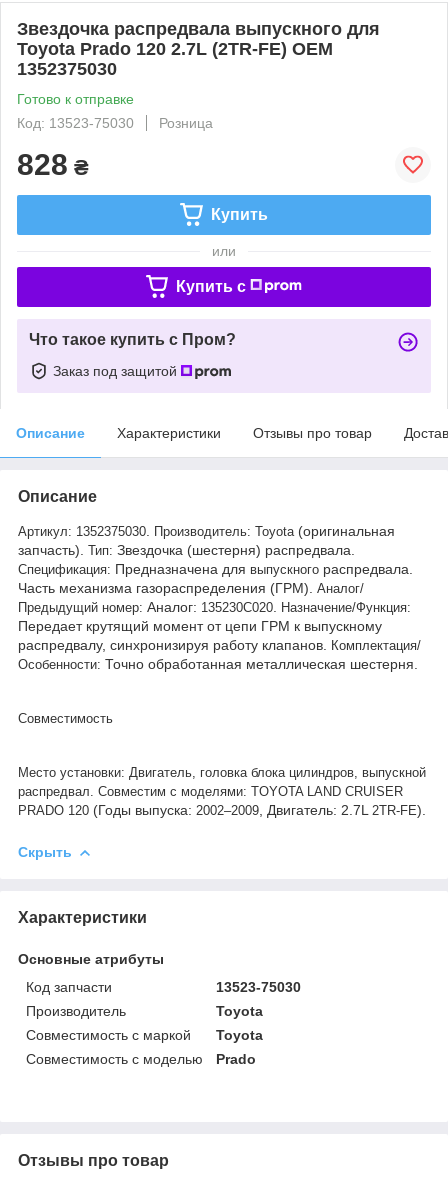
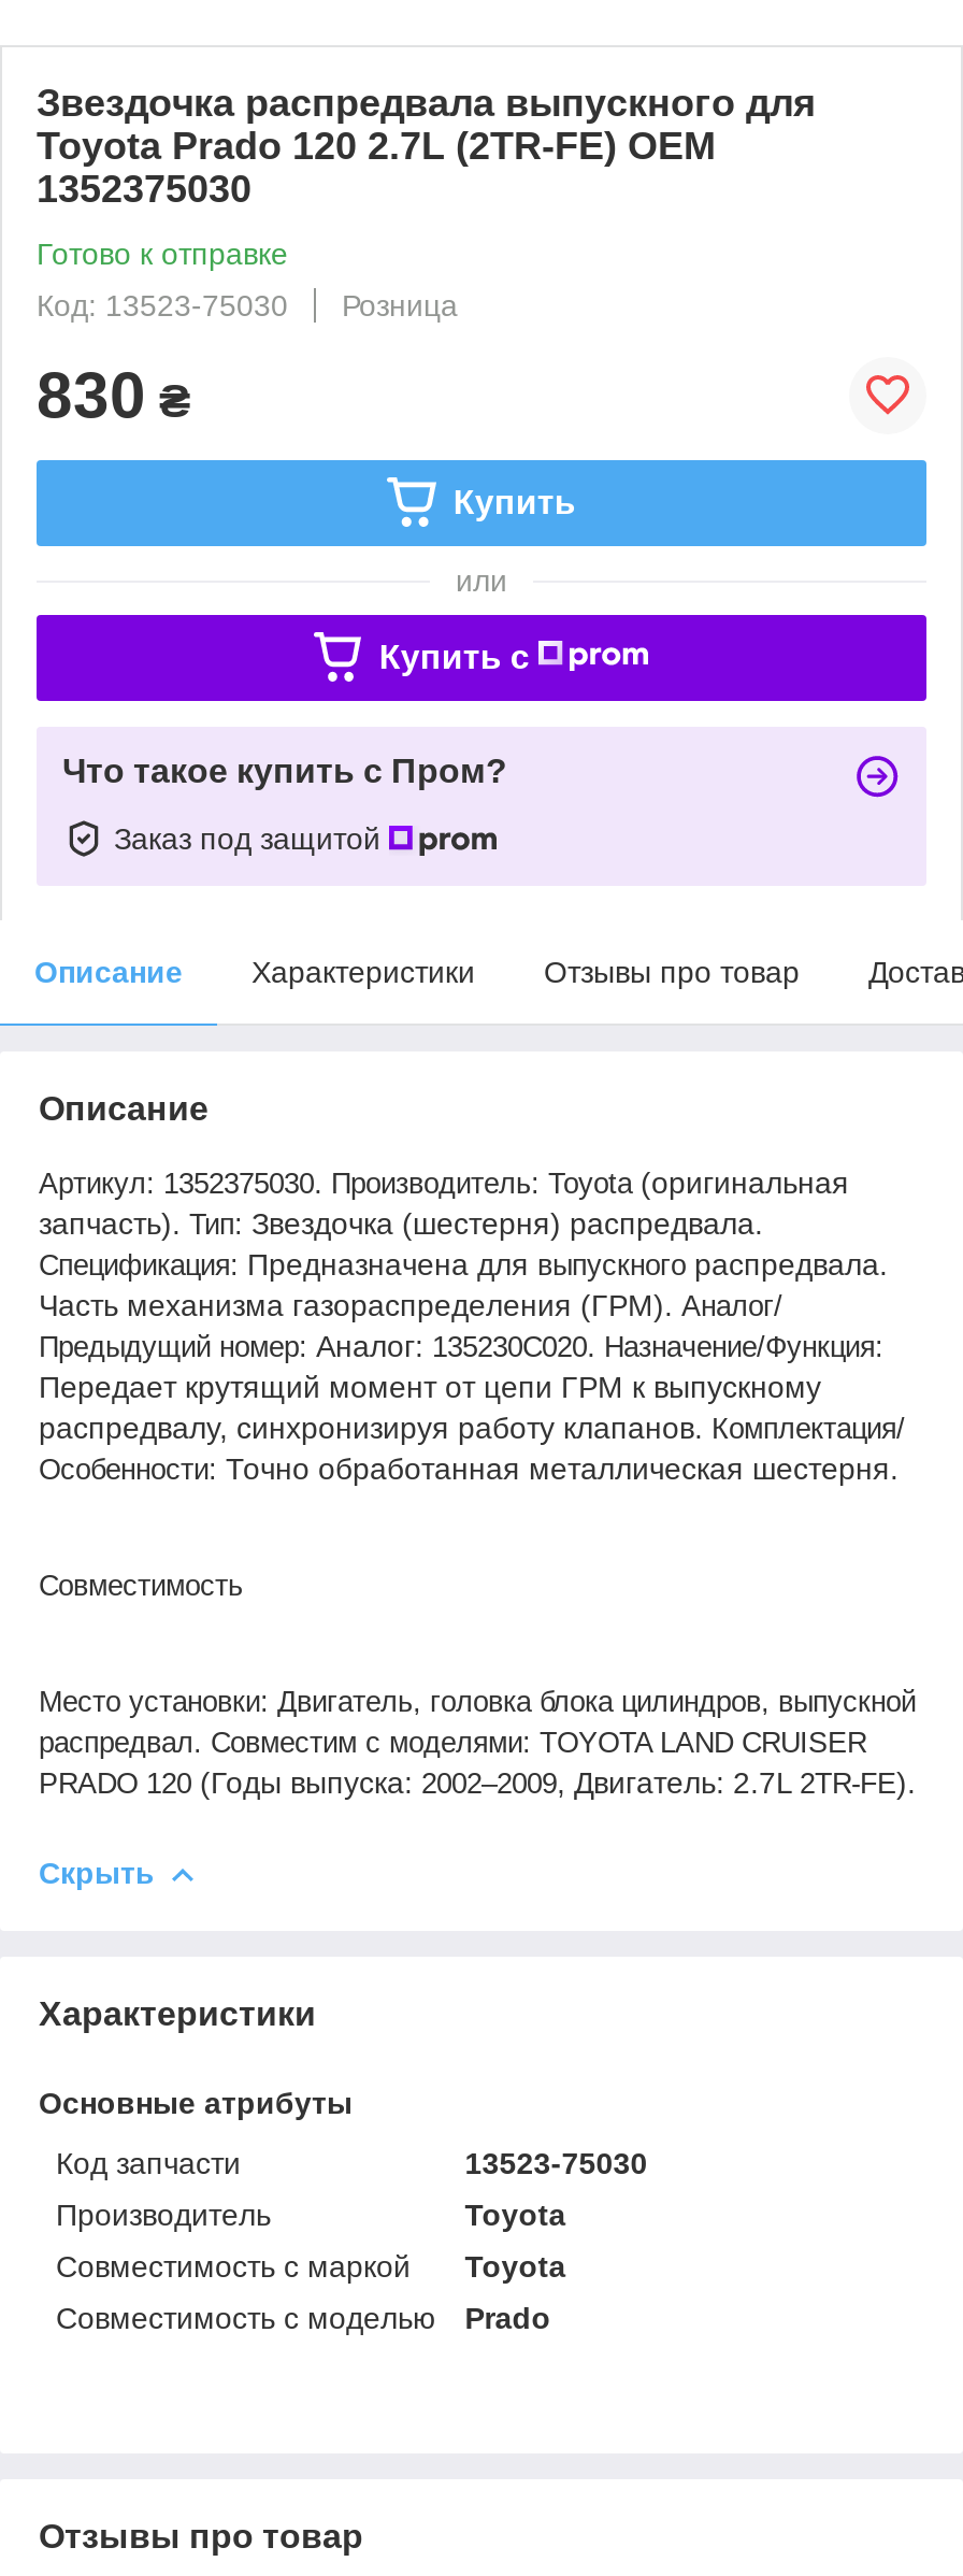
[17,148,89,181] 828 ₴ -> [37,359,191,430] 830 ₴

